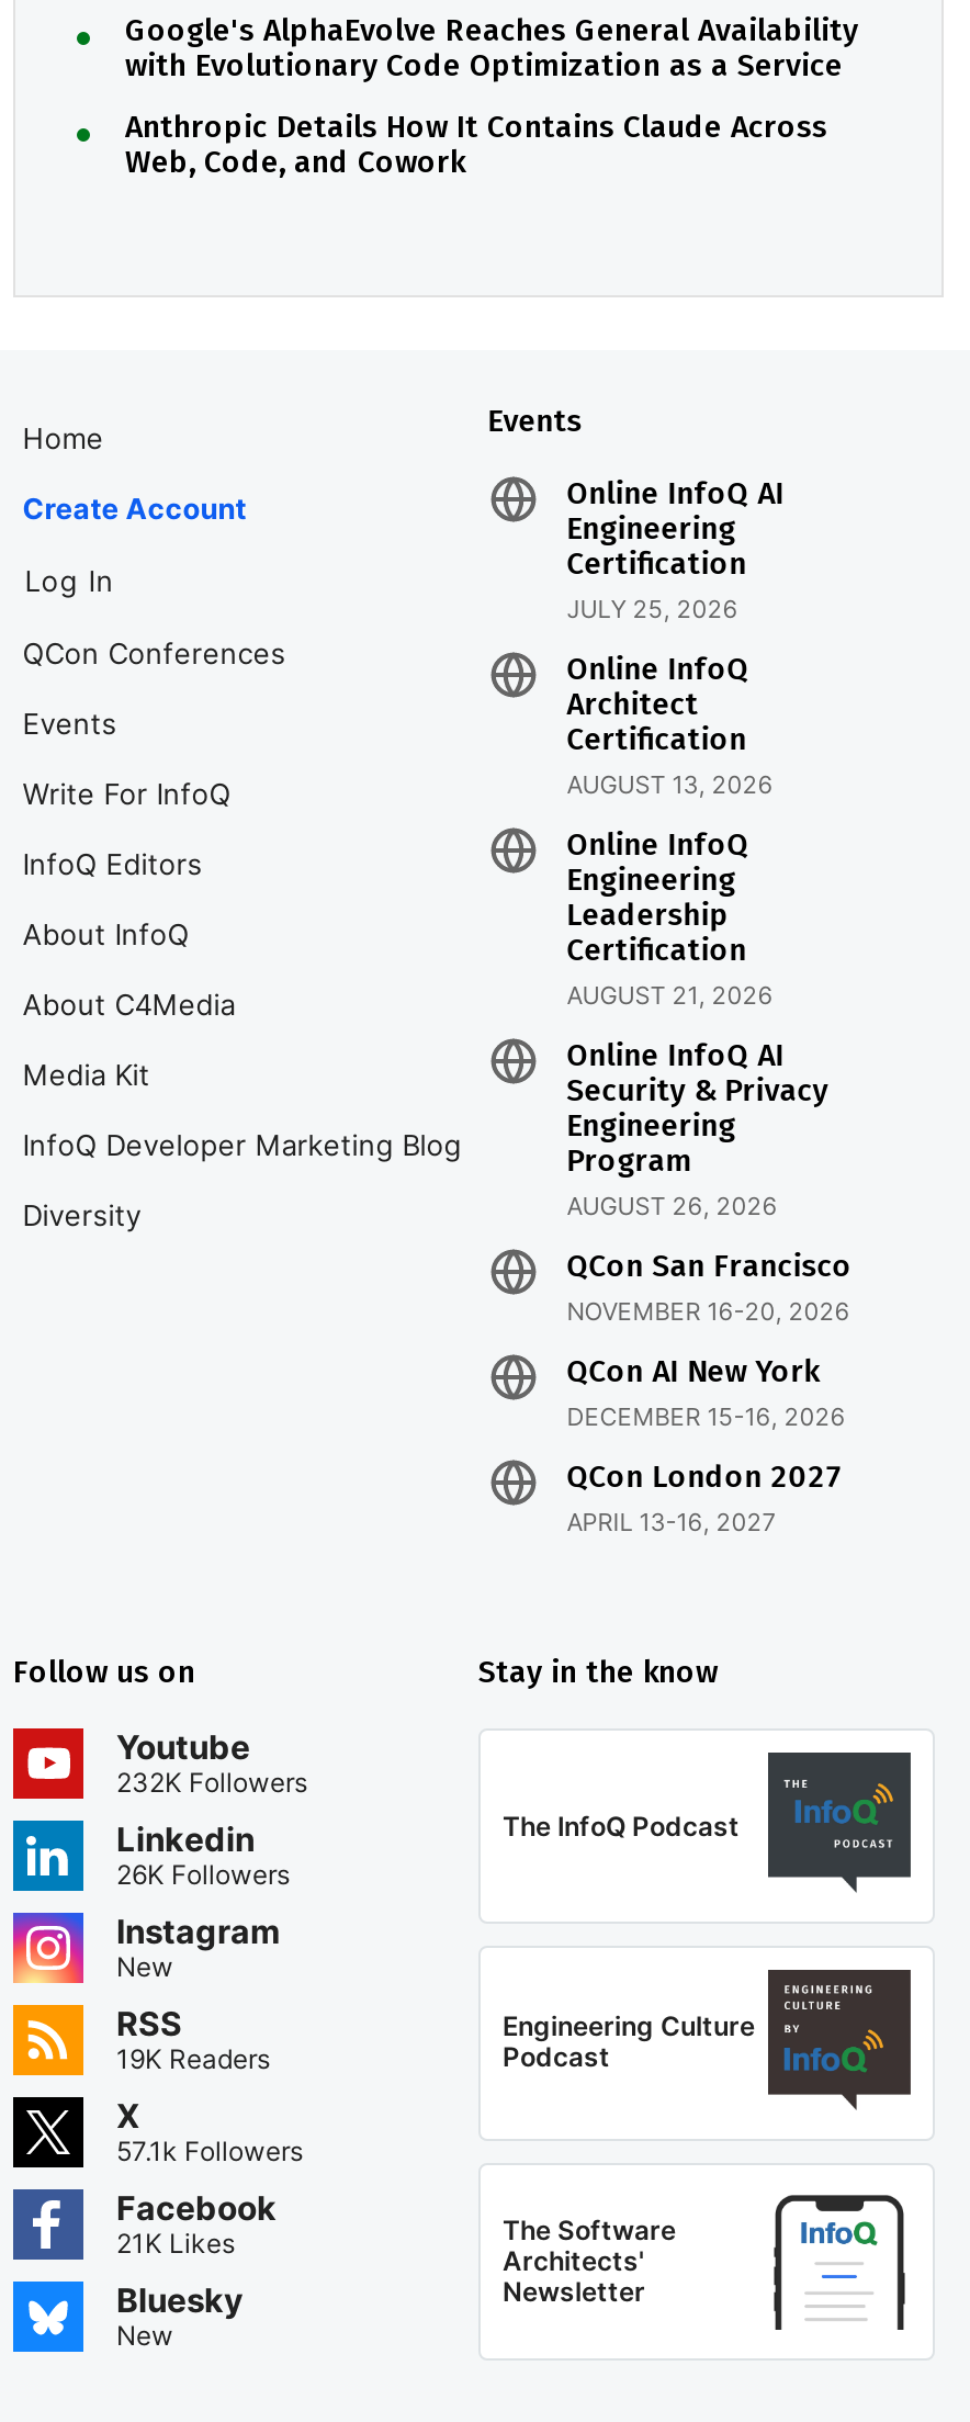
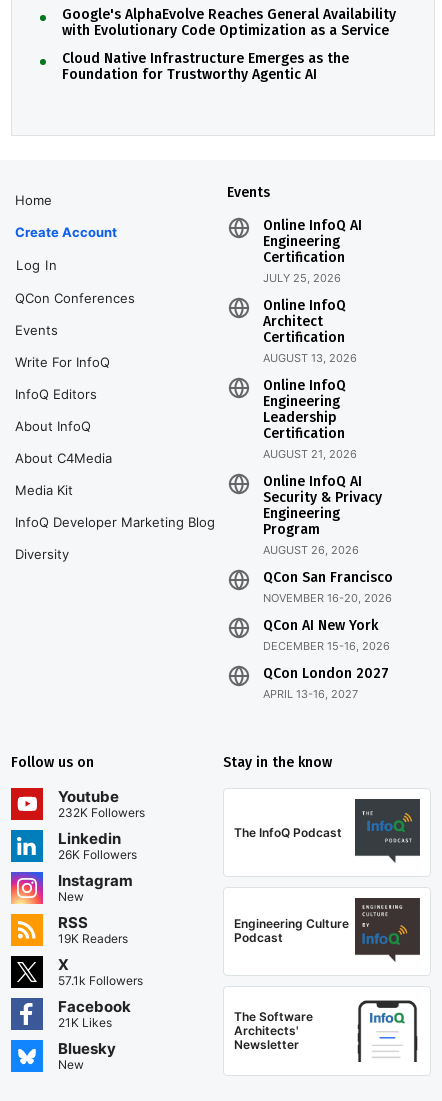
[125,109,827,181] Anthropic Details How It Contains Claude Across | Web, Code, and Cowork -> [62,50,349,83] Cloud Native Infrastructure Emerges as the | Foundation for Trustworthy Agentic AI

